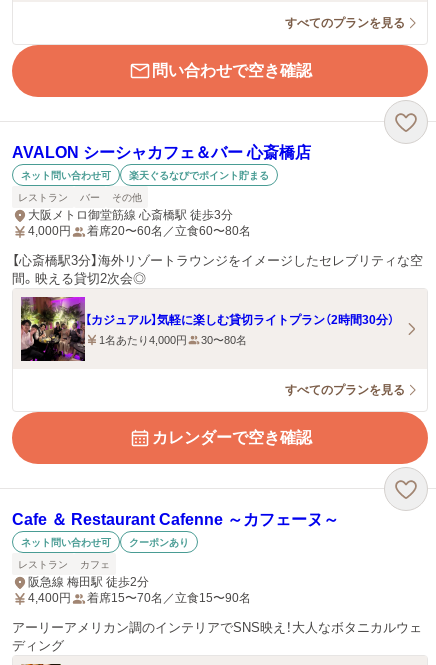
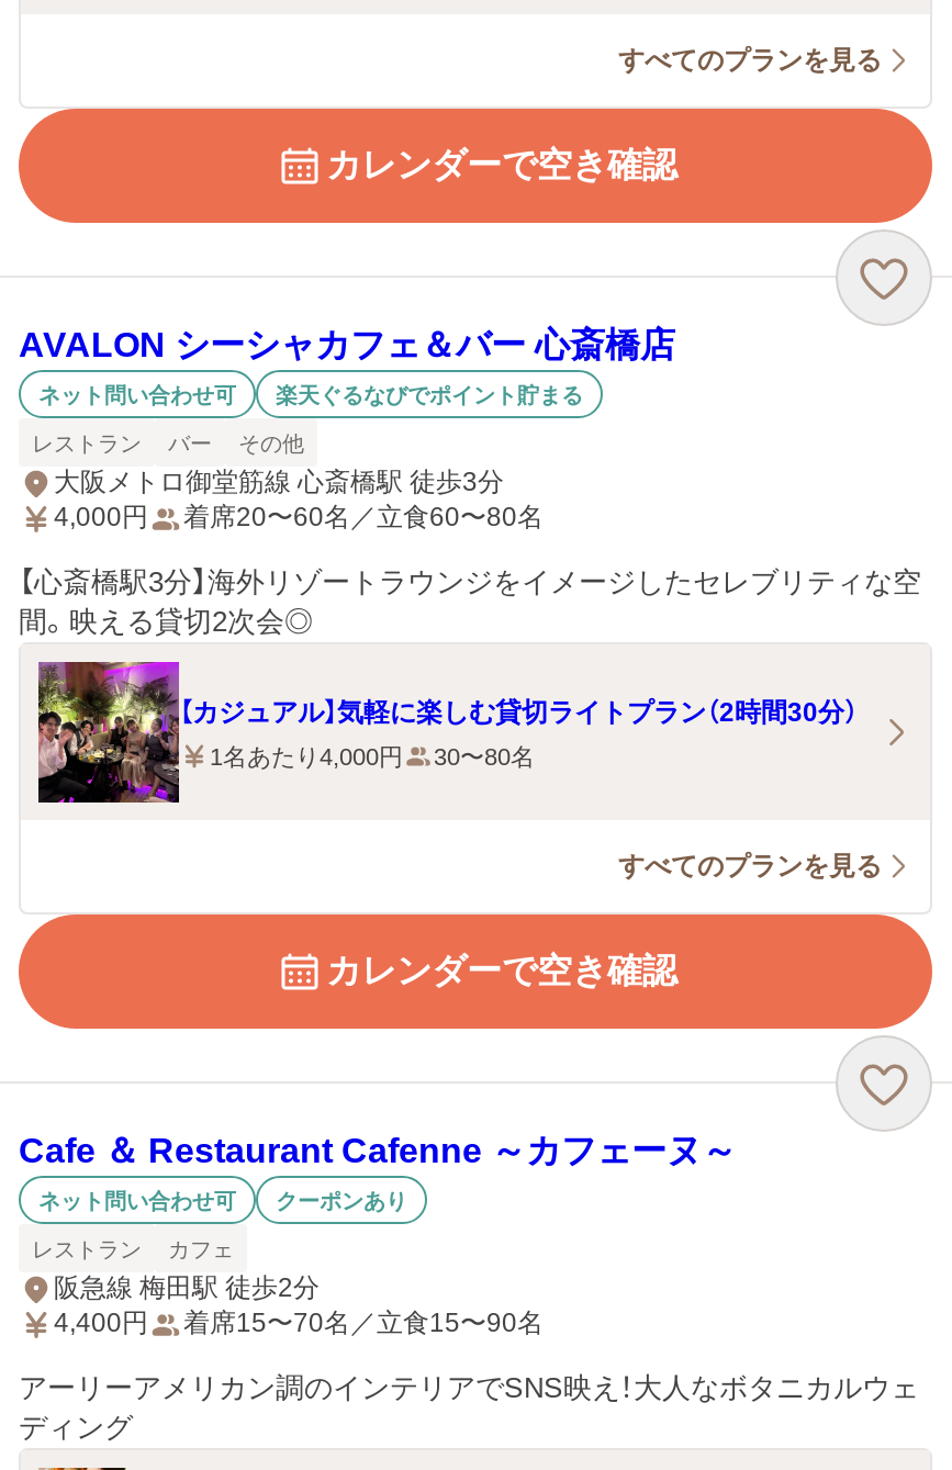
[152,62,312,79] 問い合わせで空き確認 -> [326,146,677,183] カレンダーで空き確認

